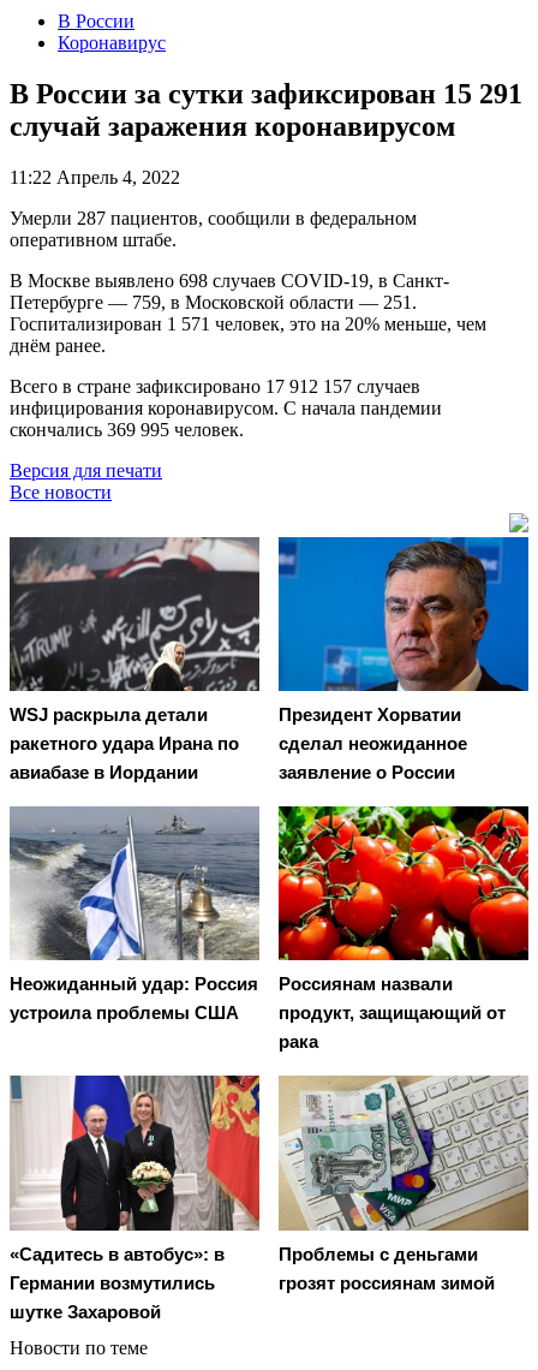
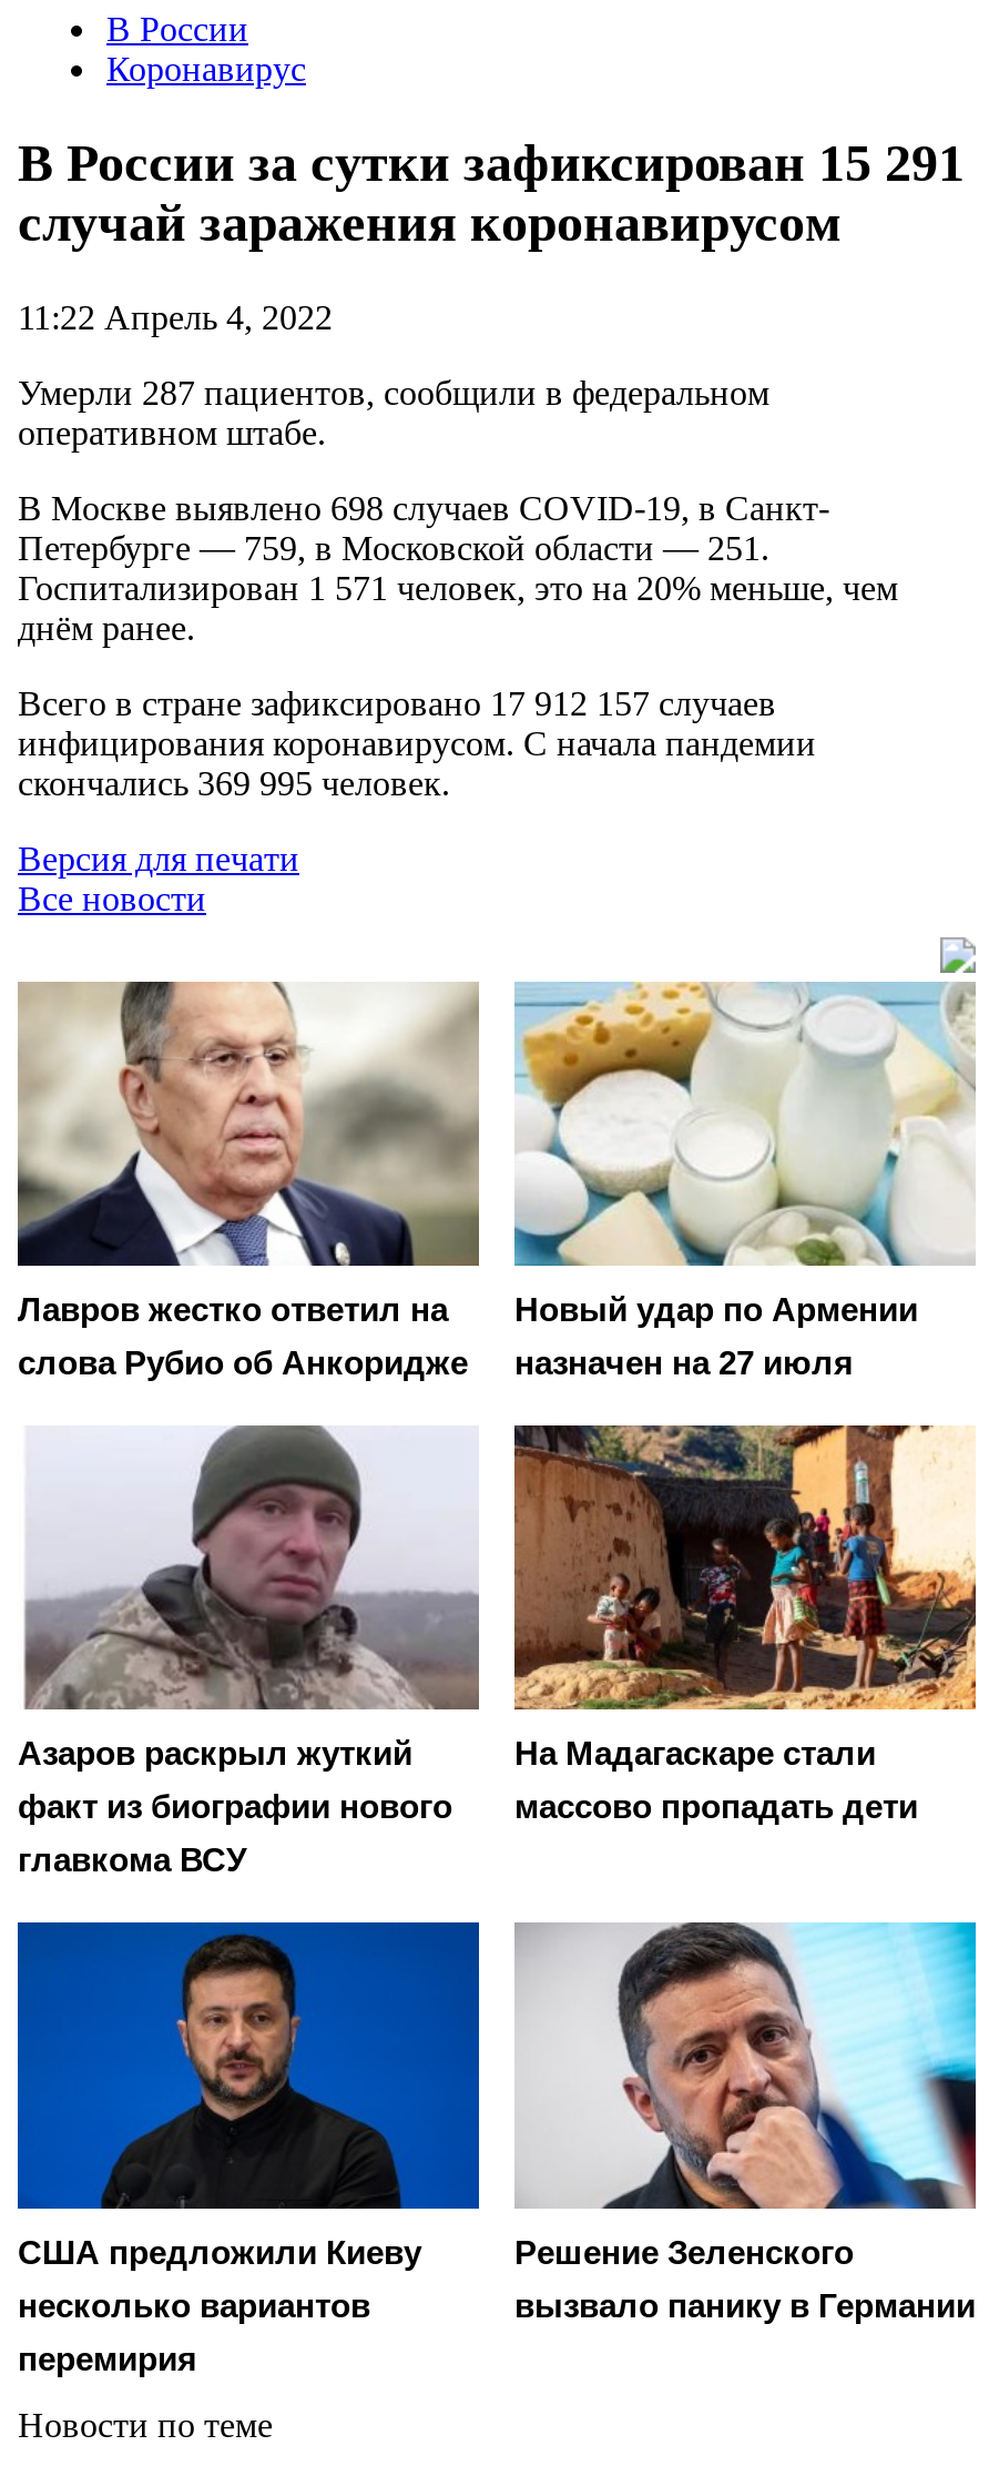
[10,536,259,782] [image] | WSJ раскрыла детали | ракетного удара Ирана по | авиабазе в Иордании -> [18,980,479,1381] [image] | Лавров жестко ответил на | слова Рубио об Анкоридже
[277,536,530,782] [image] | Президент Хорватии | сделал неожиданное | заявление о России -> [514,980,976,1381] [image] | Новый удар по Армении | назначен на 27 июля
[8,806,259,1023] [image] | Неожиданный удар: Россия | устроила проблемы США -> [18,1452,479,1879] [image] | Азаров раскрыл жуткий | факт из биографии нового | главкома ВСУ
[277,805,530,1052] [image] | Россиянам назвали | продукт, защищающий от | рака -> [512,1423,978,1825] [image] | На Мадагаскаре стали | массово пропадать дети
[10,1074,261,1321] [image] | «Садитесь в автобус»: в | Германии возмутились | шутке Захаровой -> [16,1918,481,2377] [image] | США предложили Киеву | несколько вариантов | перемирия
[279,1074,530,1293] [image] | Проблемы с деньгами | грозят россиянам зимой -> [514,1920,978,2323] [image] | Решение Зеленского | вызвало панику в Германии

